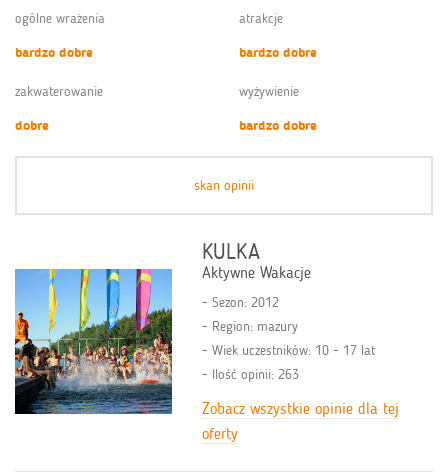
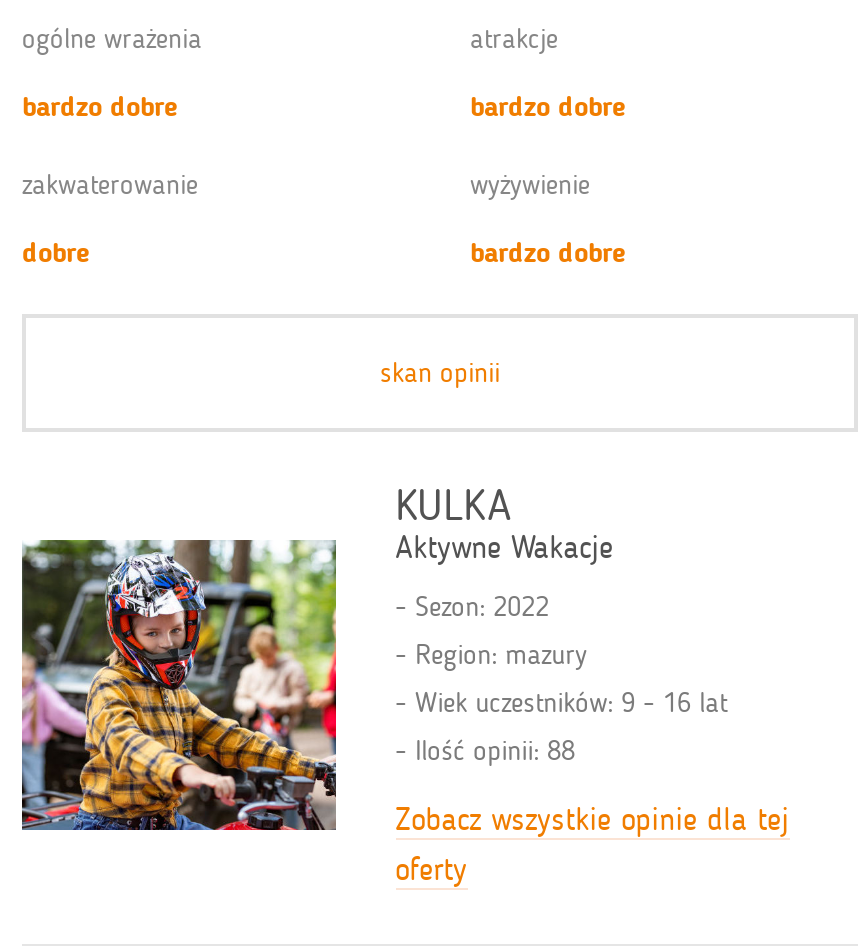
[14,268,279,415] [image] | Sezon: 2012 -> [20,538,549,832] [image] | Sezon: 2022
[212,342,375,359] Wiek uczestników: 10 - 17 lat -> [415,687,727,721] Wiek uczestników: 9 - 16 lat
[212,366,299,383] Ilość opinii: 263 -> [415,735,575,769] Ilość opinii: 88

